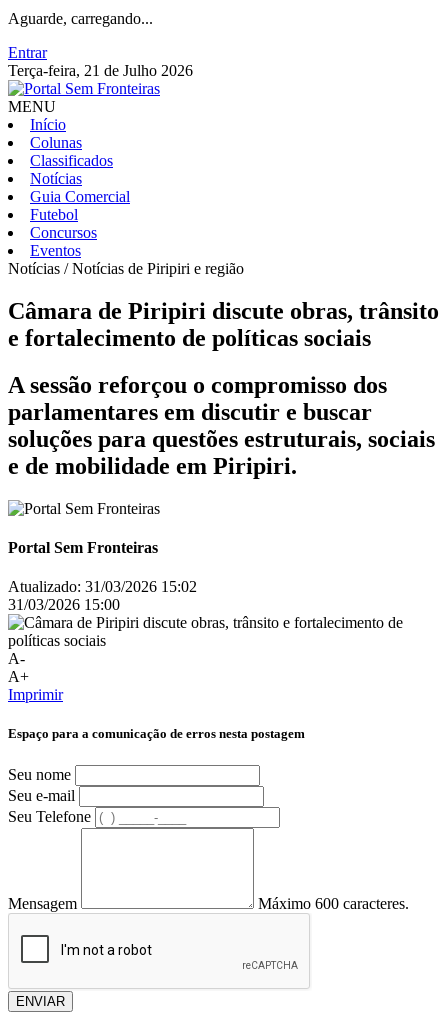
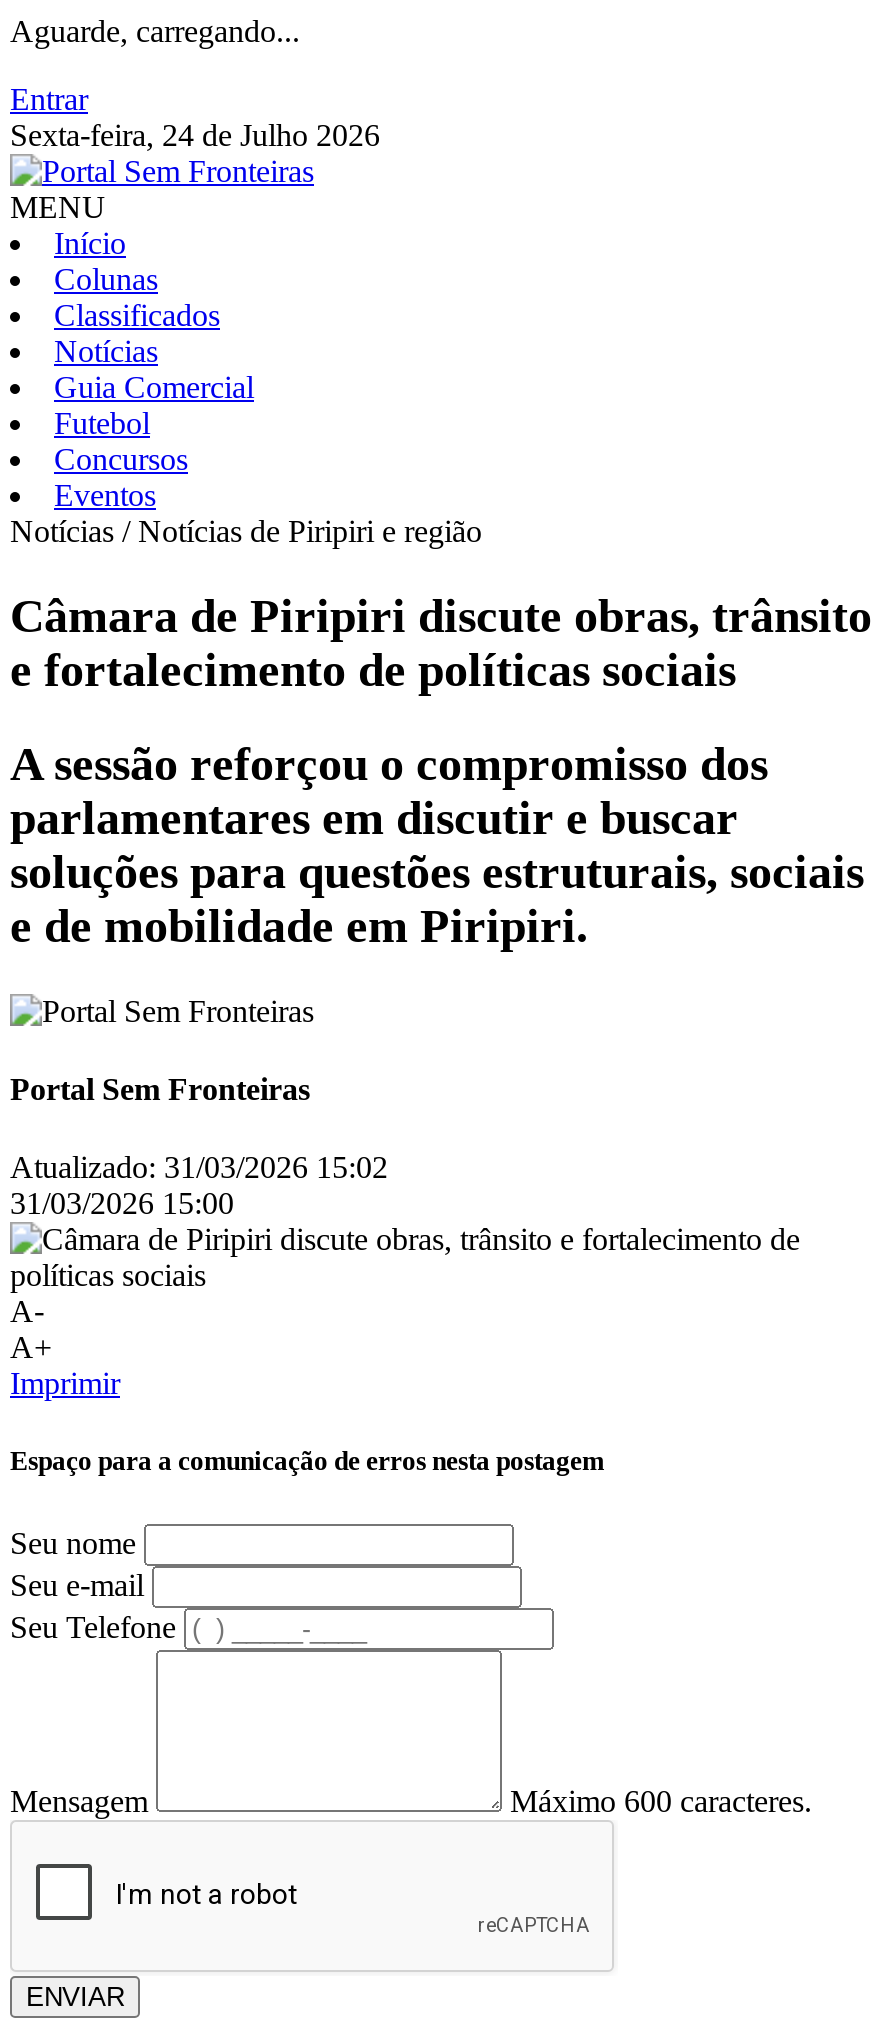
[8,62,193,79] Terça-feira, 21 de Julho 2026 -> [10,118,380,152] Sexta-feira, 24 de Julho 2026

